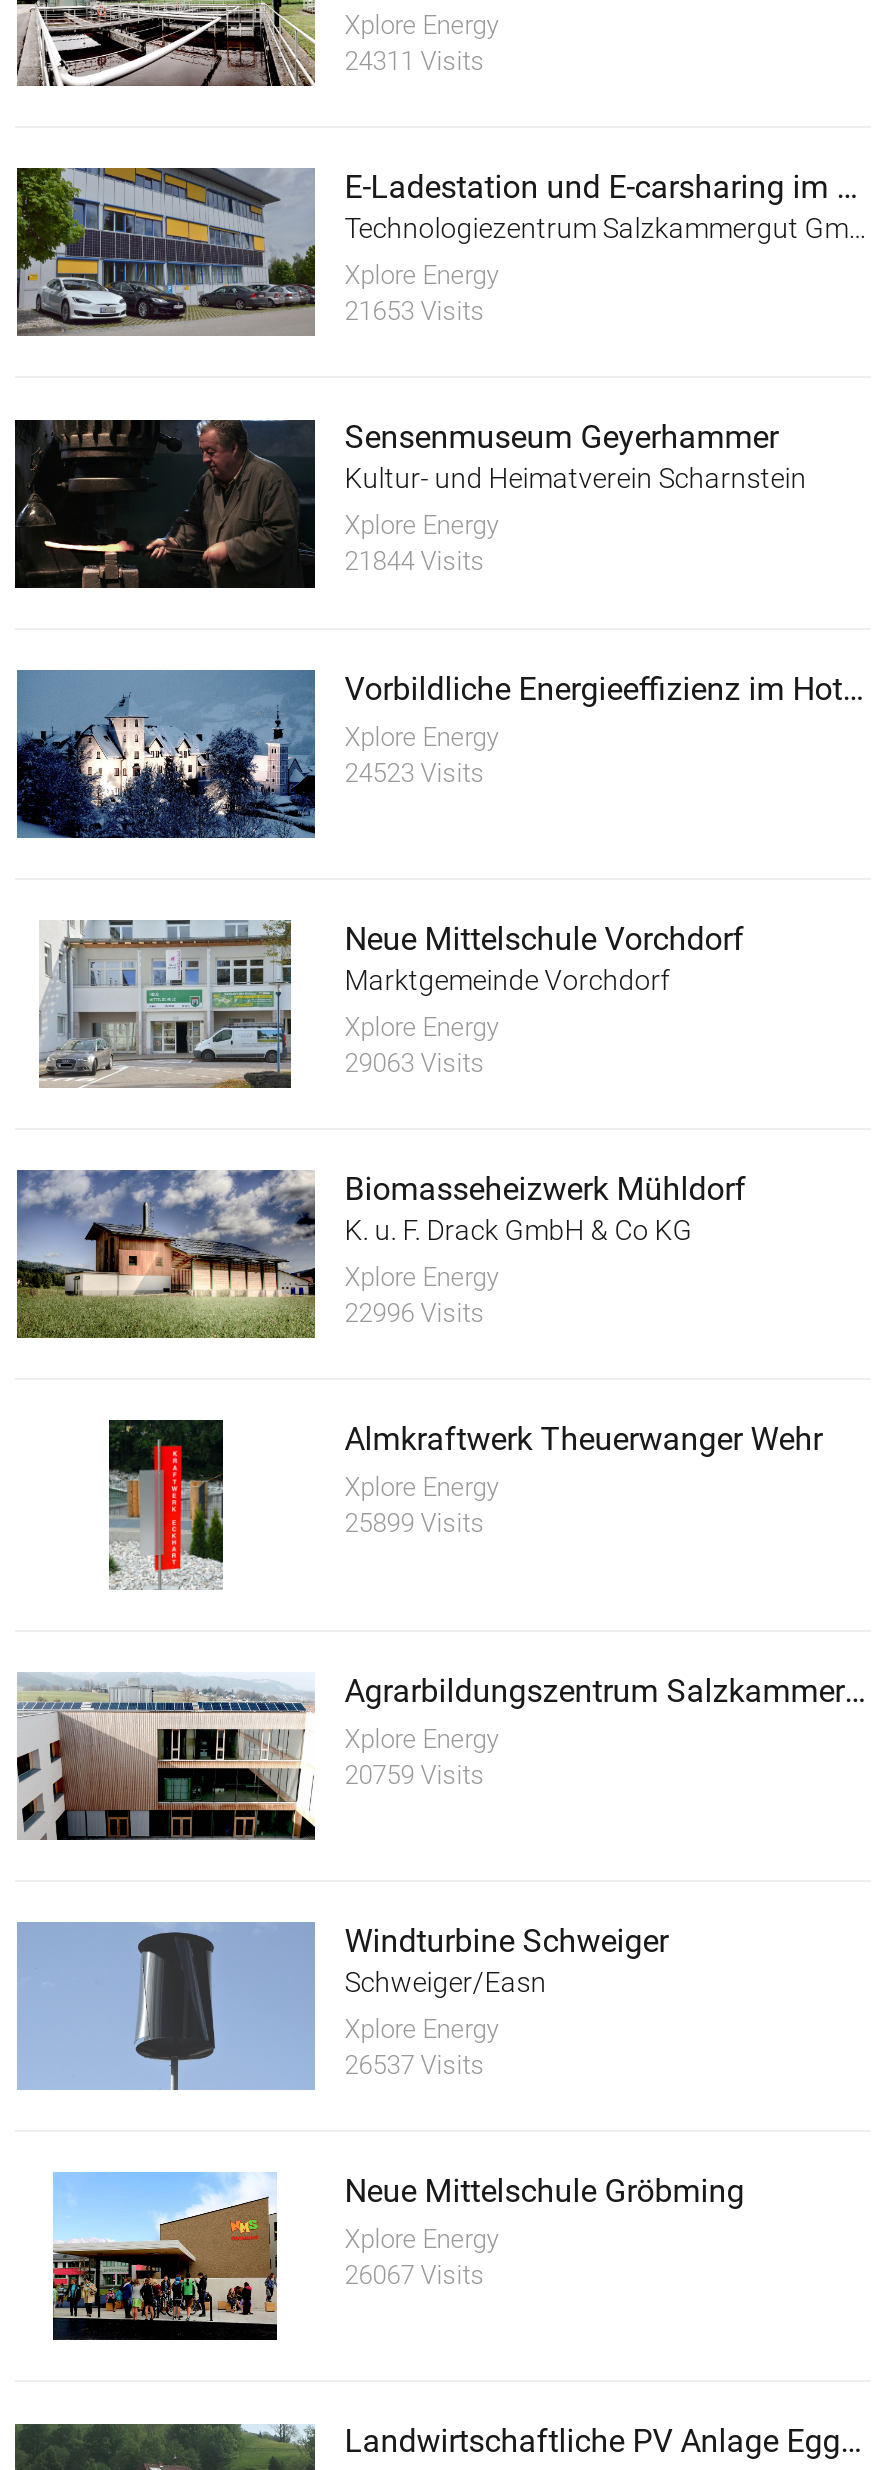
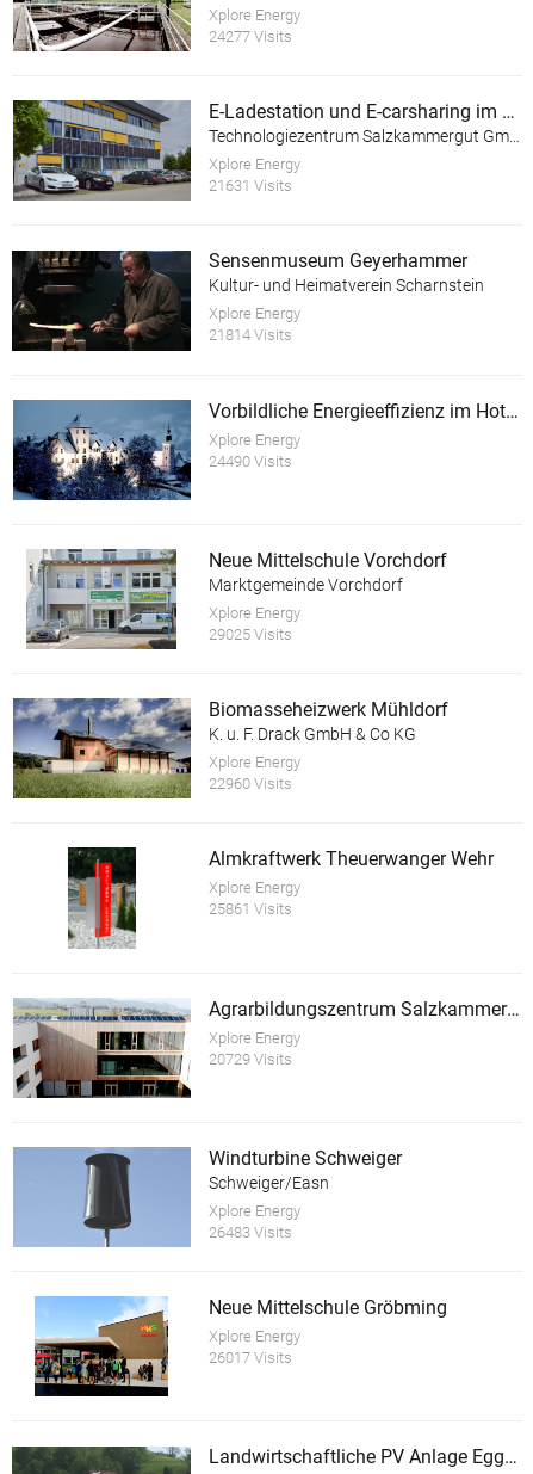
[345,46,485,76] 24311 Visits -> [208,27,292,45] 24277 Visits
[345,296,485,326] 21653 Visits -> [208,177,292,195] 21631 Visits
[345,547,485,577] 21844 Visits -> [208,326,292,344] 21814 Visits
[345,757,485,787] 24523 Visits -> [208,452,292,470] 24490 Visits
[345,1048,485,1078] 29063 Visits -> [208,625,292,643] 29025 Visits
[345,1298,485,1328] 22996 Visits -> [208,775,292,793] 22960 Visits
[345,1509,485,1539] 25899 Visits -> [208,900,292,918] 25861 Visits
[345,1759,485,1789] 20759 Visits -> [208,1050,292,1068] 20729 Visits
[345,2050,485,2080] 26537 Visits -> [208,1223,292,1241] 26483 Visits
[345,2260,485,2290] 26067 Visits -> [208,1349,292,1367] 26017 Visits

